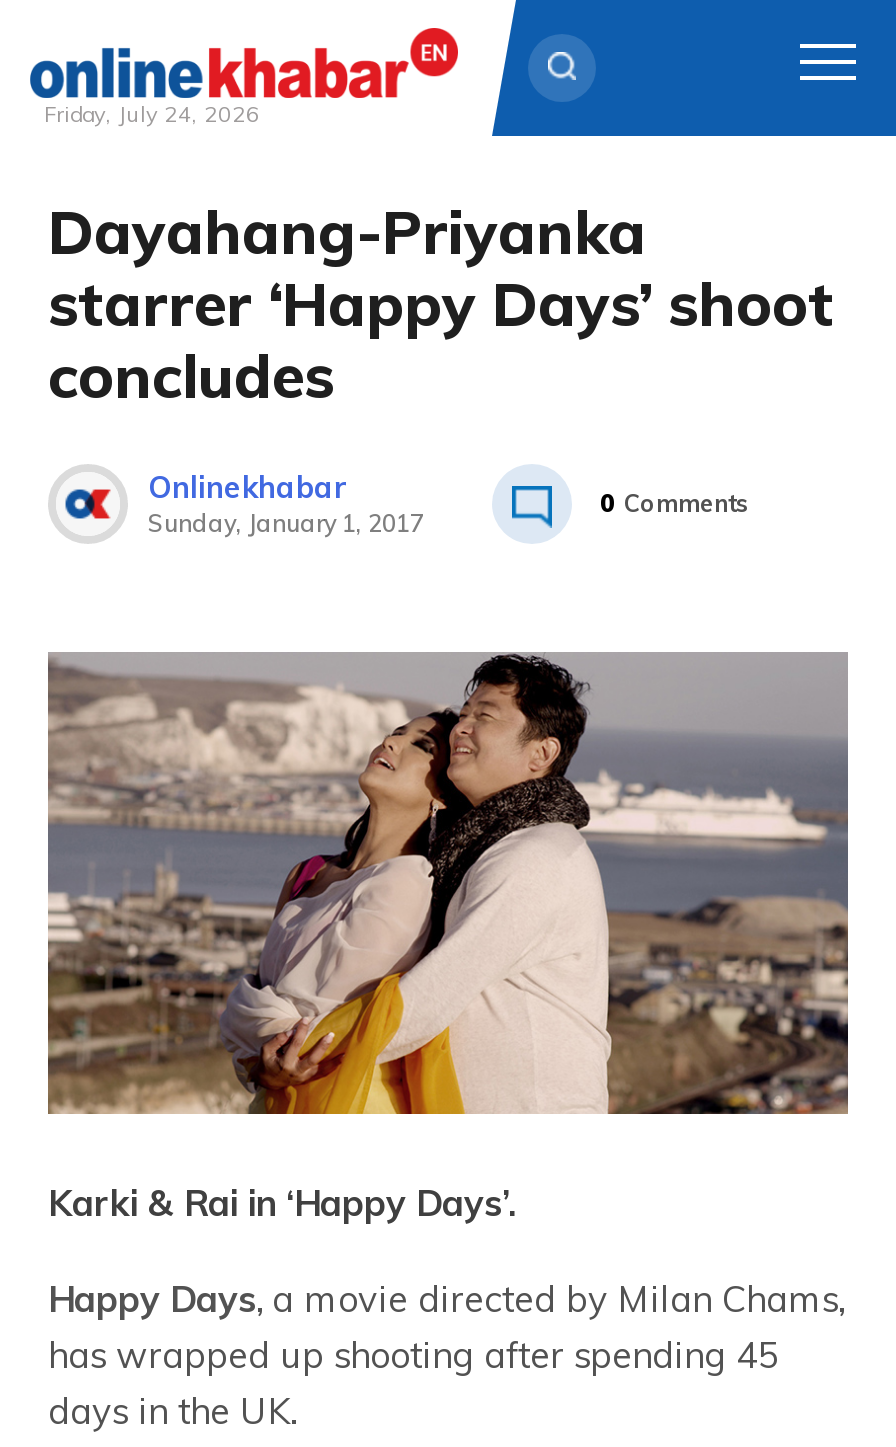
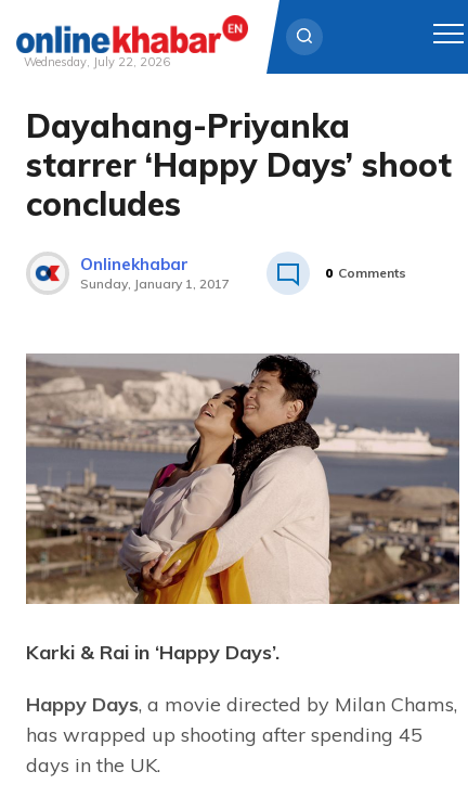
[44,100,260,128] Friday, July 24, 2026 -> [24,54,170,69] Wednesday, July 22, 2026

